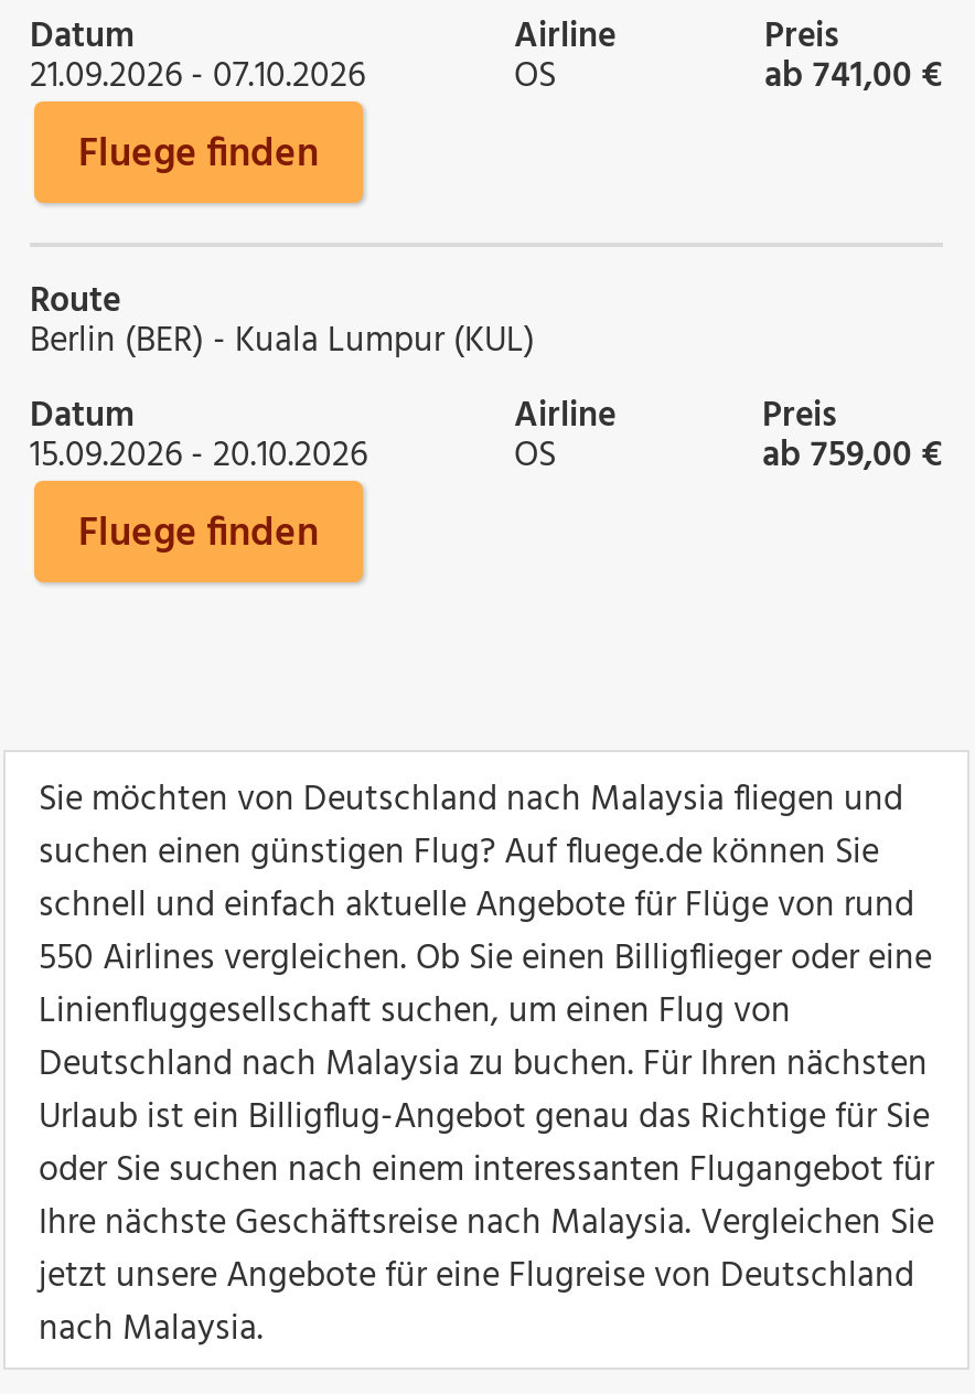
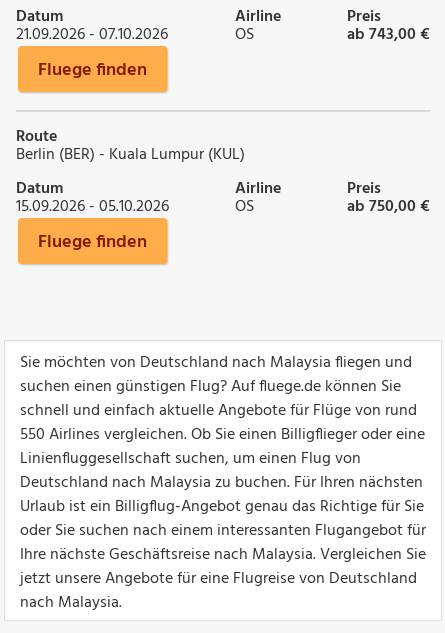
[764,49,943,106] ab 741,00 € -> [347,22,430,48] ab 743,00 €
[30,428,367,485] 15.09.2026 - 20.10.2026 -> [16,194,169,220] 15.09.2026 - 05.10.2026
[762,428,943,485] ab 759,00 € -> [347,194,430,220] ab 750,00 €

